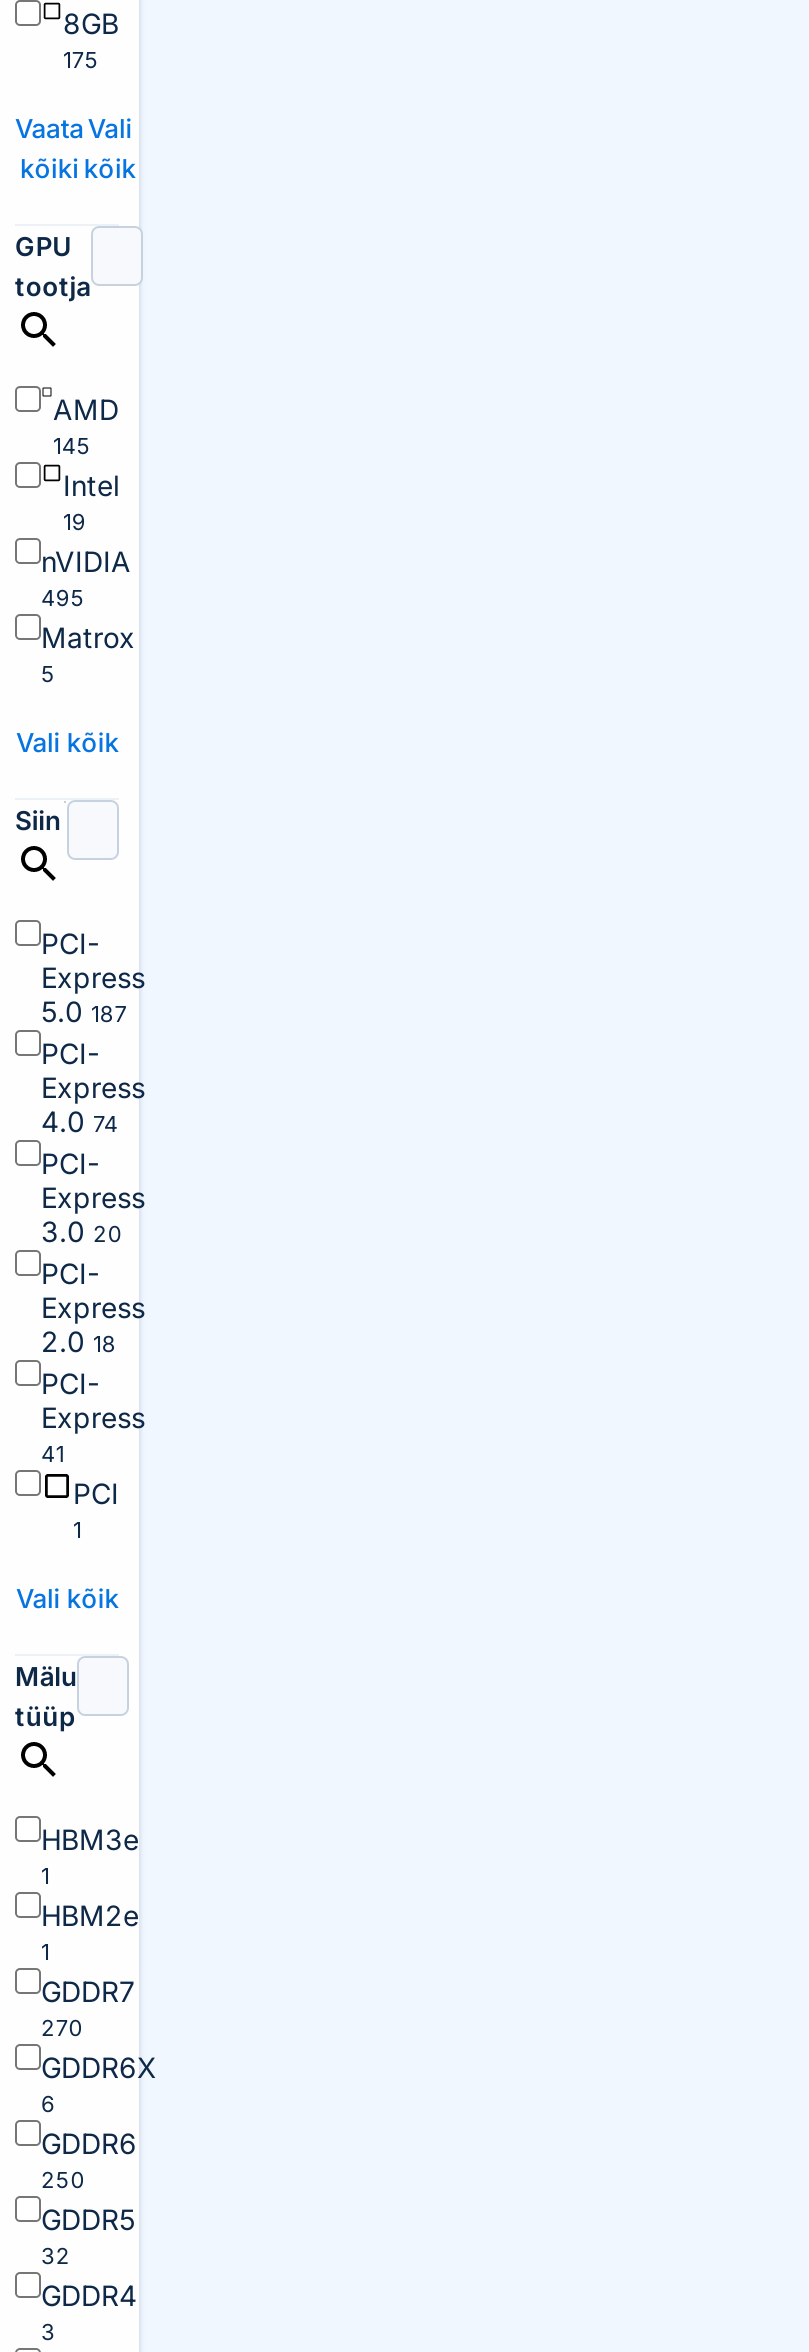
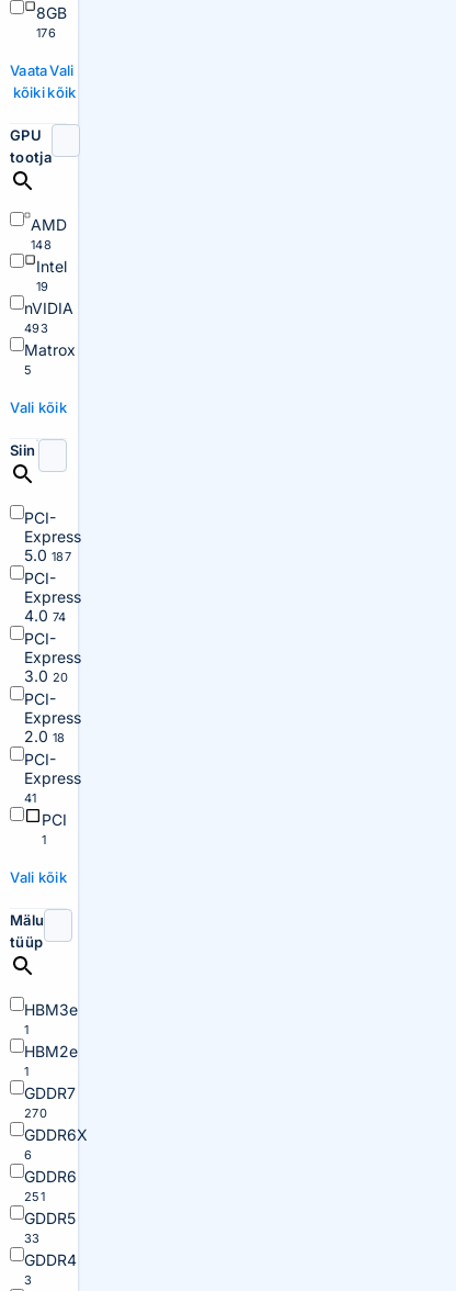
[63,46,99,74] 175 -> [36,25,56,41] 176
[53,432,91,460] 145 -> [31,237,52,252] 148
[41,584,85,612] 495 -> [24,321,48,336] 493
[41,2166,85,2194] 250 -> [24,1189,45,1204] 251
[41,2242,71,2270] 32 -> [24,1231,40,1246] 33

